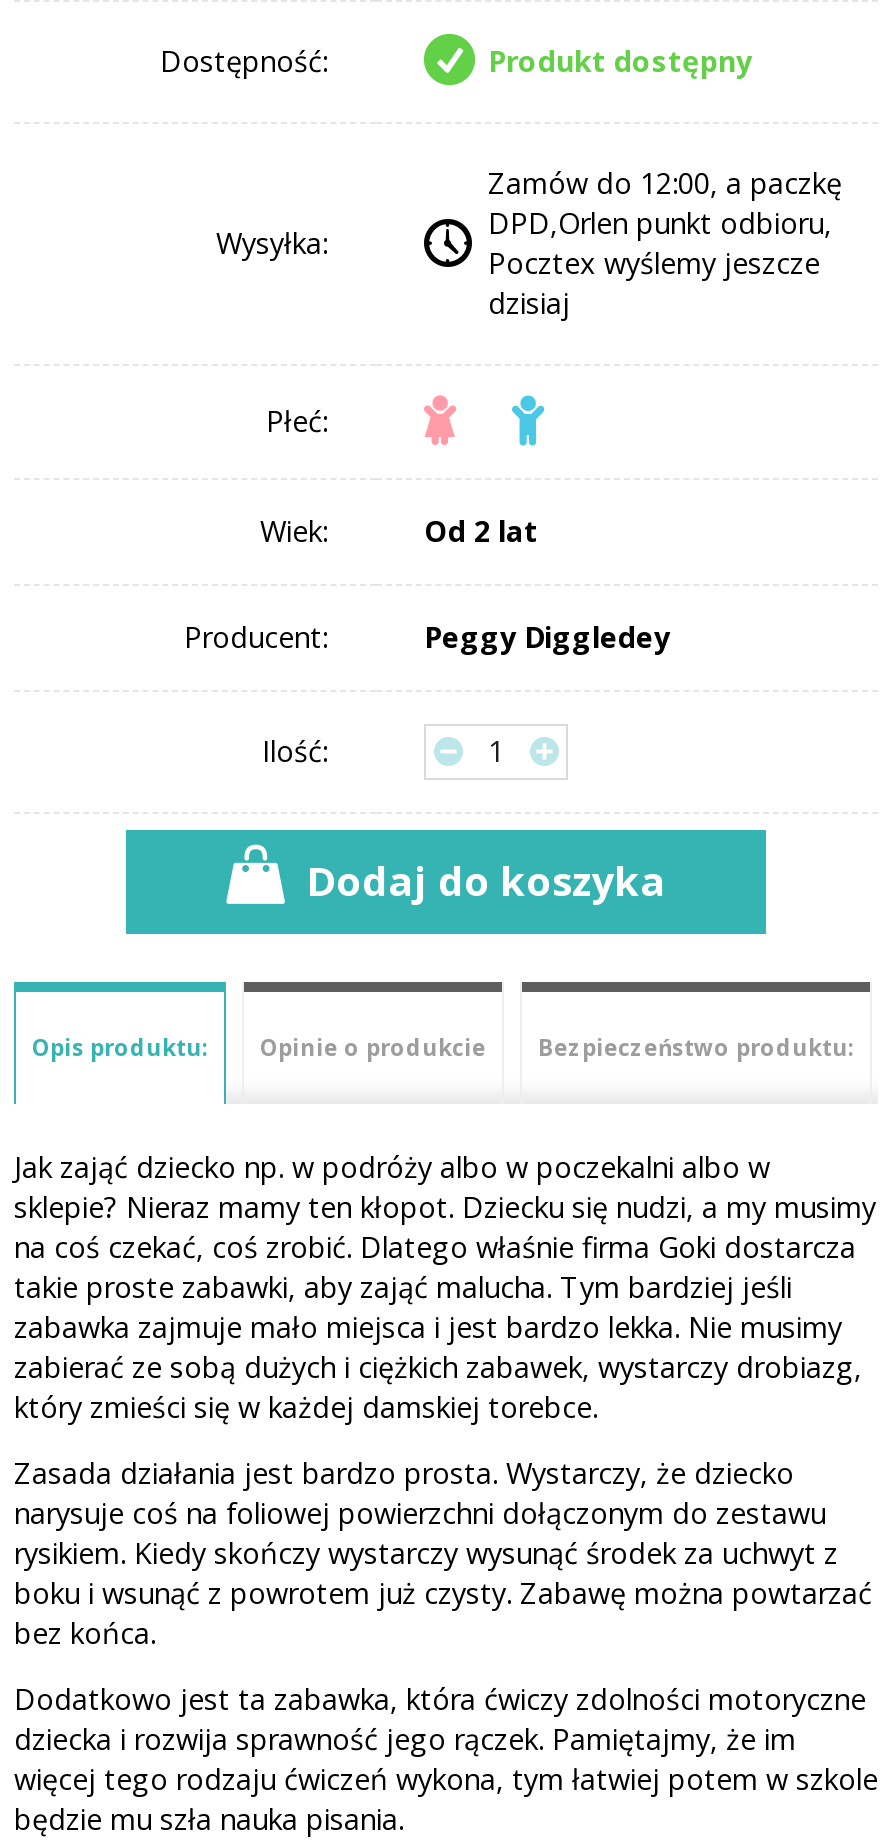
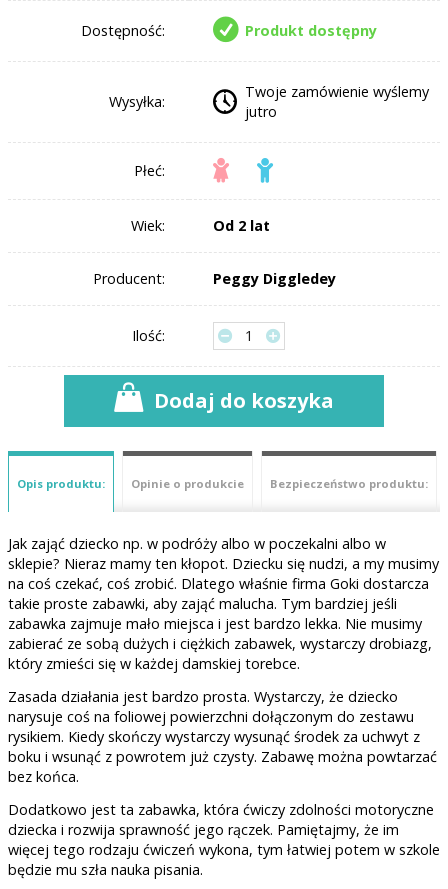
[488,164,842,322] Zamów do 12:00, a paczkę | DPD,Orlen punkt odbioru, | Pocztex wyślemy jeszcze | dzisiaj -> [245,82,429,121] Twoje zamówienie wyślemy | jutro

